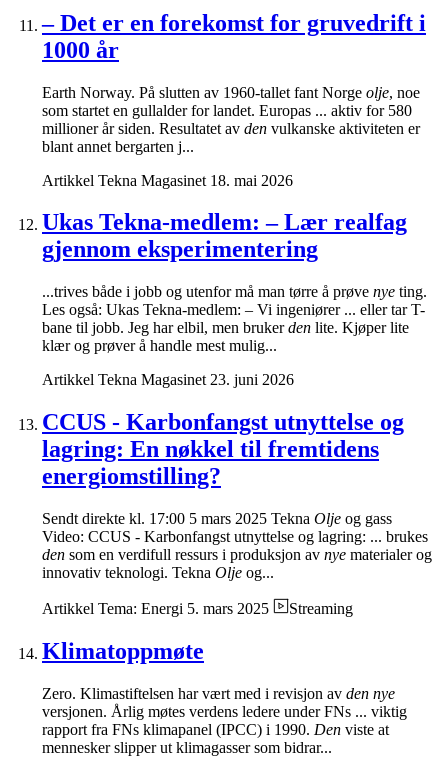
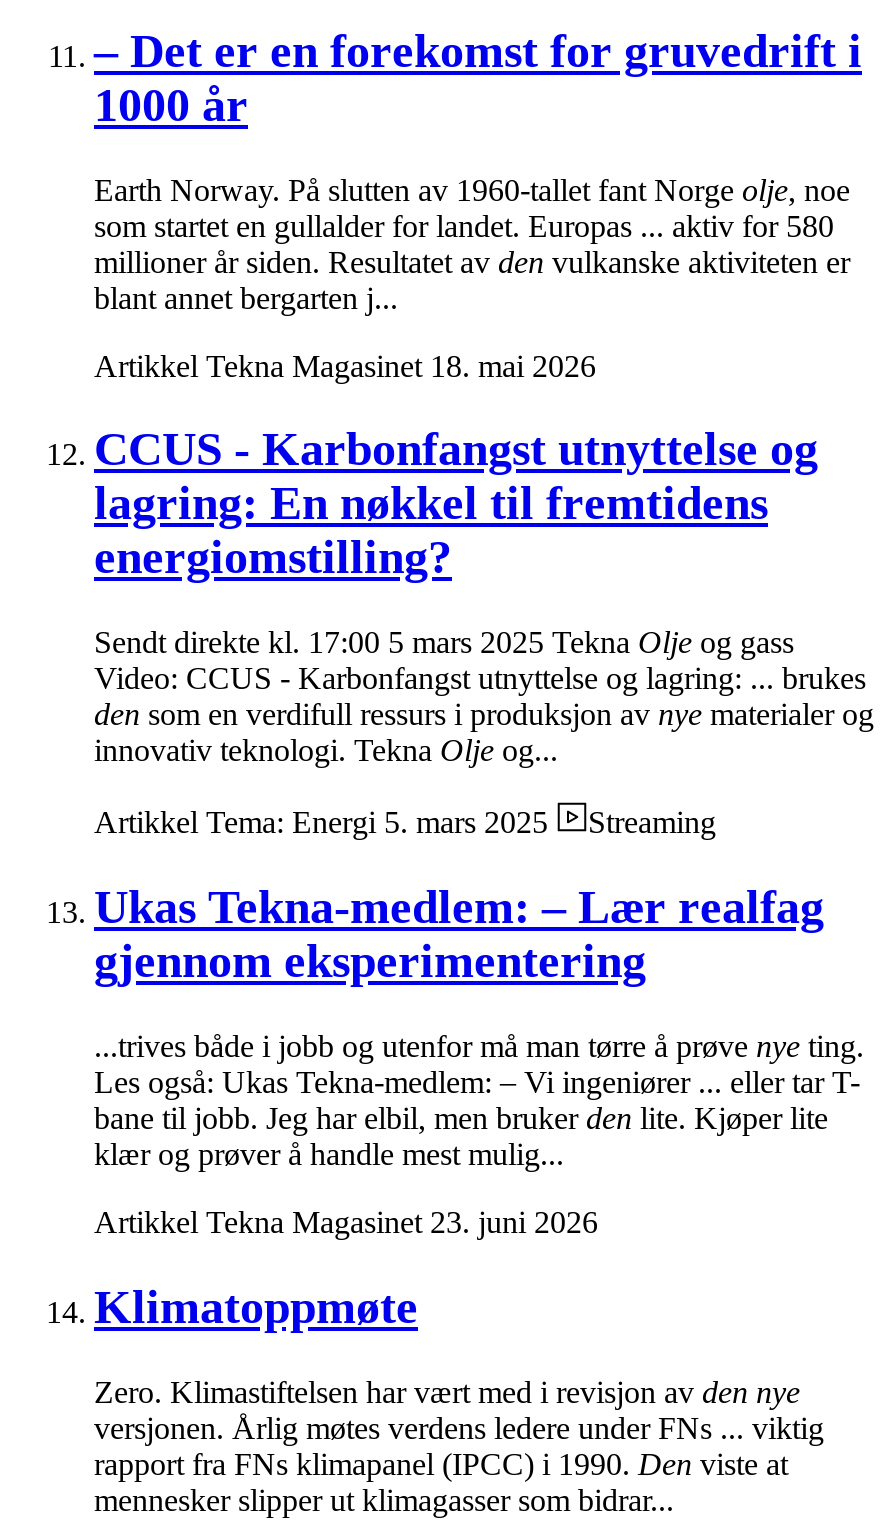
moved [42,209,427,388] -> [94,882,864,1239]: Ukas Tekna-medlem: – Lær realfag | gjennom eksperimentering | ...trives både i jobb og utenfor må man tørre å prøve nye ting. | Les også: Ukas Tekna-medlem: – Vi ingeniører ... eller tar T- | bane til jobb. Jeg har elbil, men bruker den lite. Kjøper lite | klær og prøver å handle mest mulig... | Artikkel Tekna Magasinet 23. juni 2026
moved [42,409,432,617] -> [94,424,874,840]: CCUS - Karbonfangst utnyttelse og | lagring: En nøkkel til fremtidens | energiomstilling? | ... | Artikkel Tema: Energi 5. mars 2025 | Streaming

